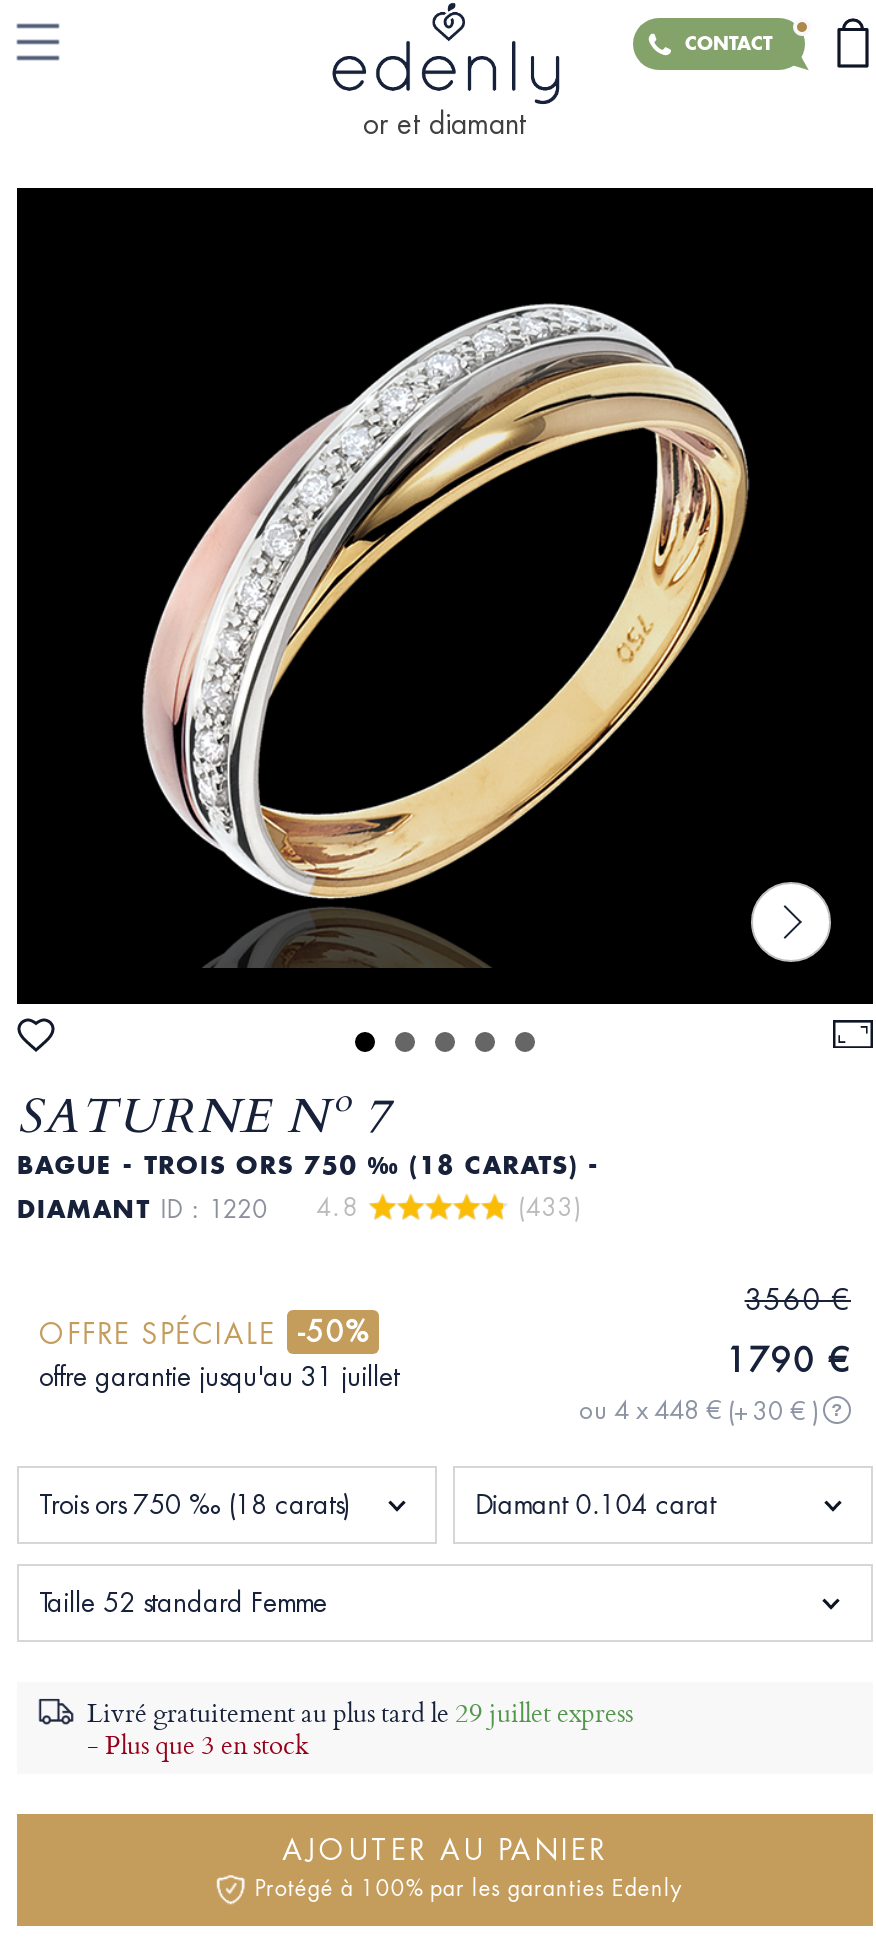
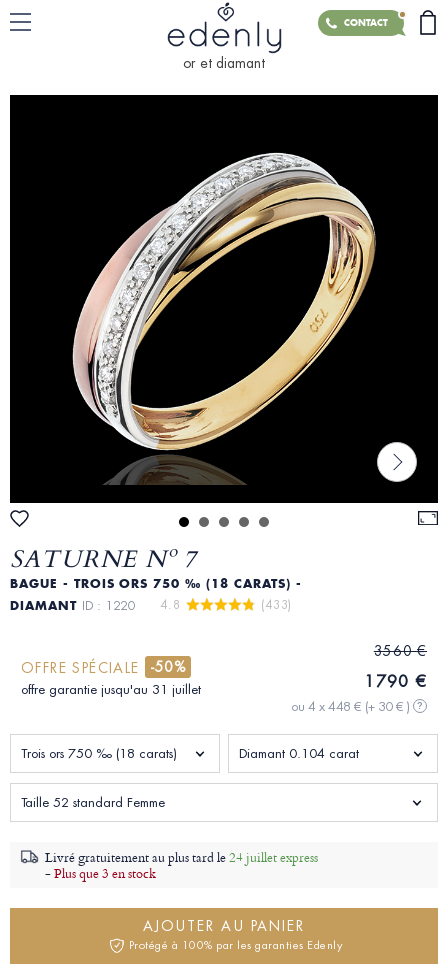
[87,1692,633,1732] Livré gratuitement au plus tard le 29 juillet express -> [45,847,318,867] Livré gratuitement au plus tard le 24 juillet express

